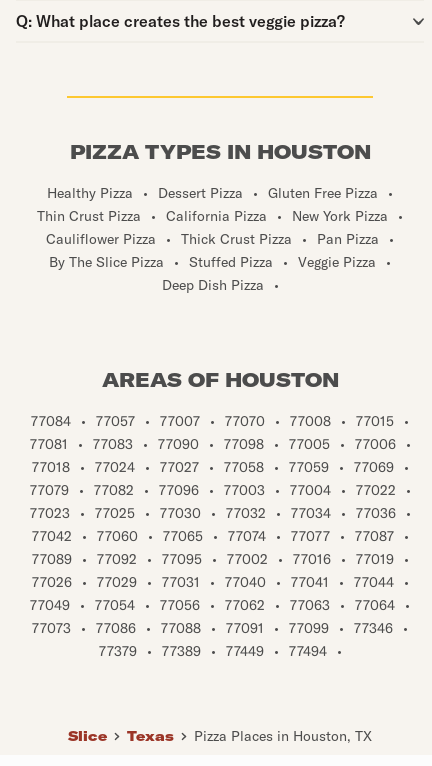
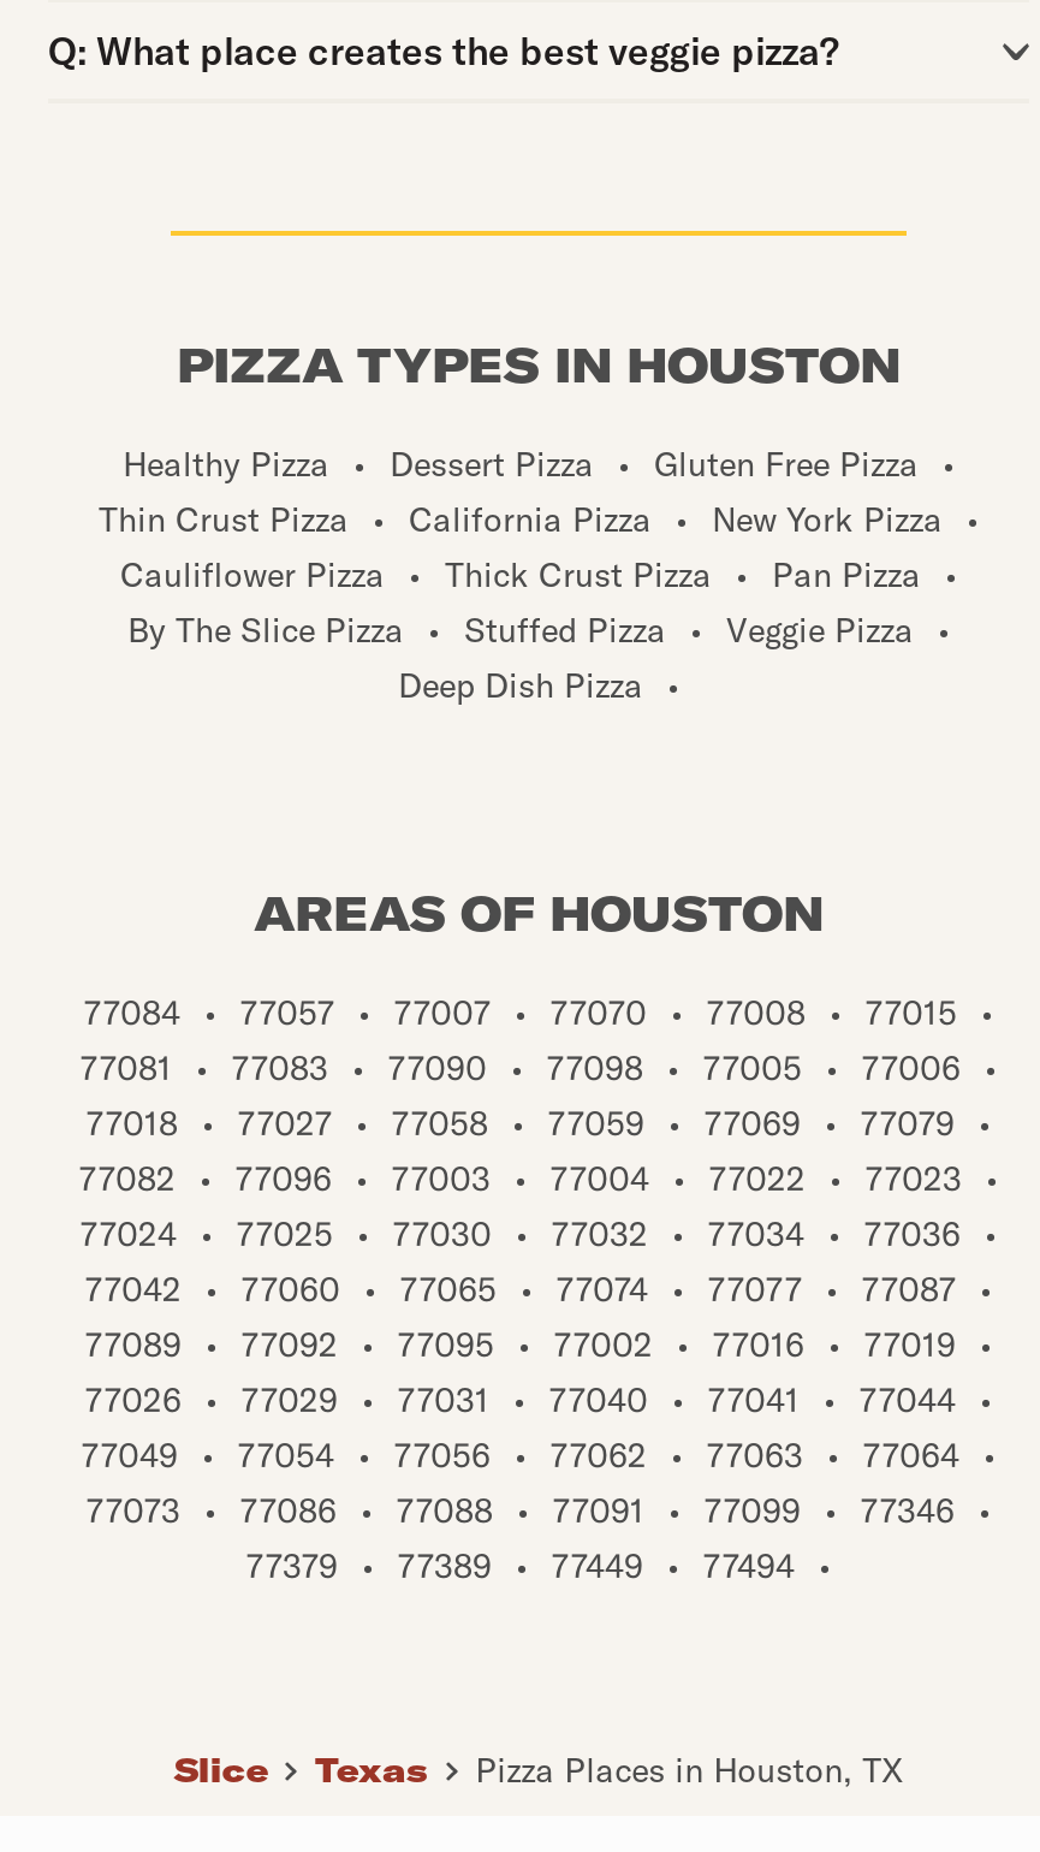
[31,457,408,475] 77018 • 77024 • 77027 • 77058 • 77059 • 77069 • -> [87,1100,991,1144] 77018 • 77027 • 77058 • 77059 • 77069 • 77079 •
[29,480,410,498] 77079 • 77082 • 77096 • 77003 • 77004 • 77022 • -> [79,1156,998,1199] 77082 • 77096 • 77003 • 77004 • 77022 • 77023 •
[29,503,410,521] 77023 • 77025 • 77030 • 77032 • 77034 • 77036 • -> [81,1211,997,1254] 77024 • 77025 • 77030 • 77032 • 77034 • 77036 •

